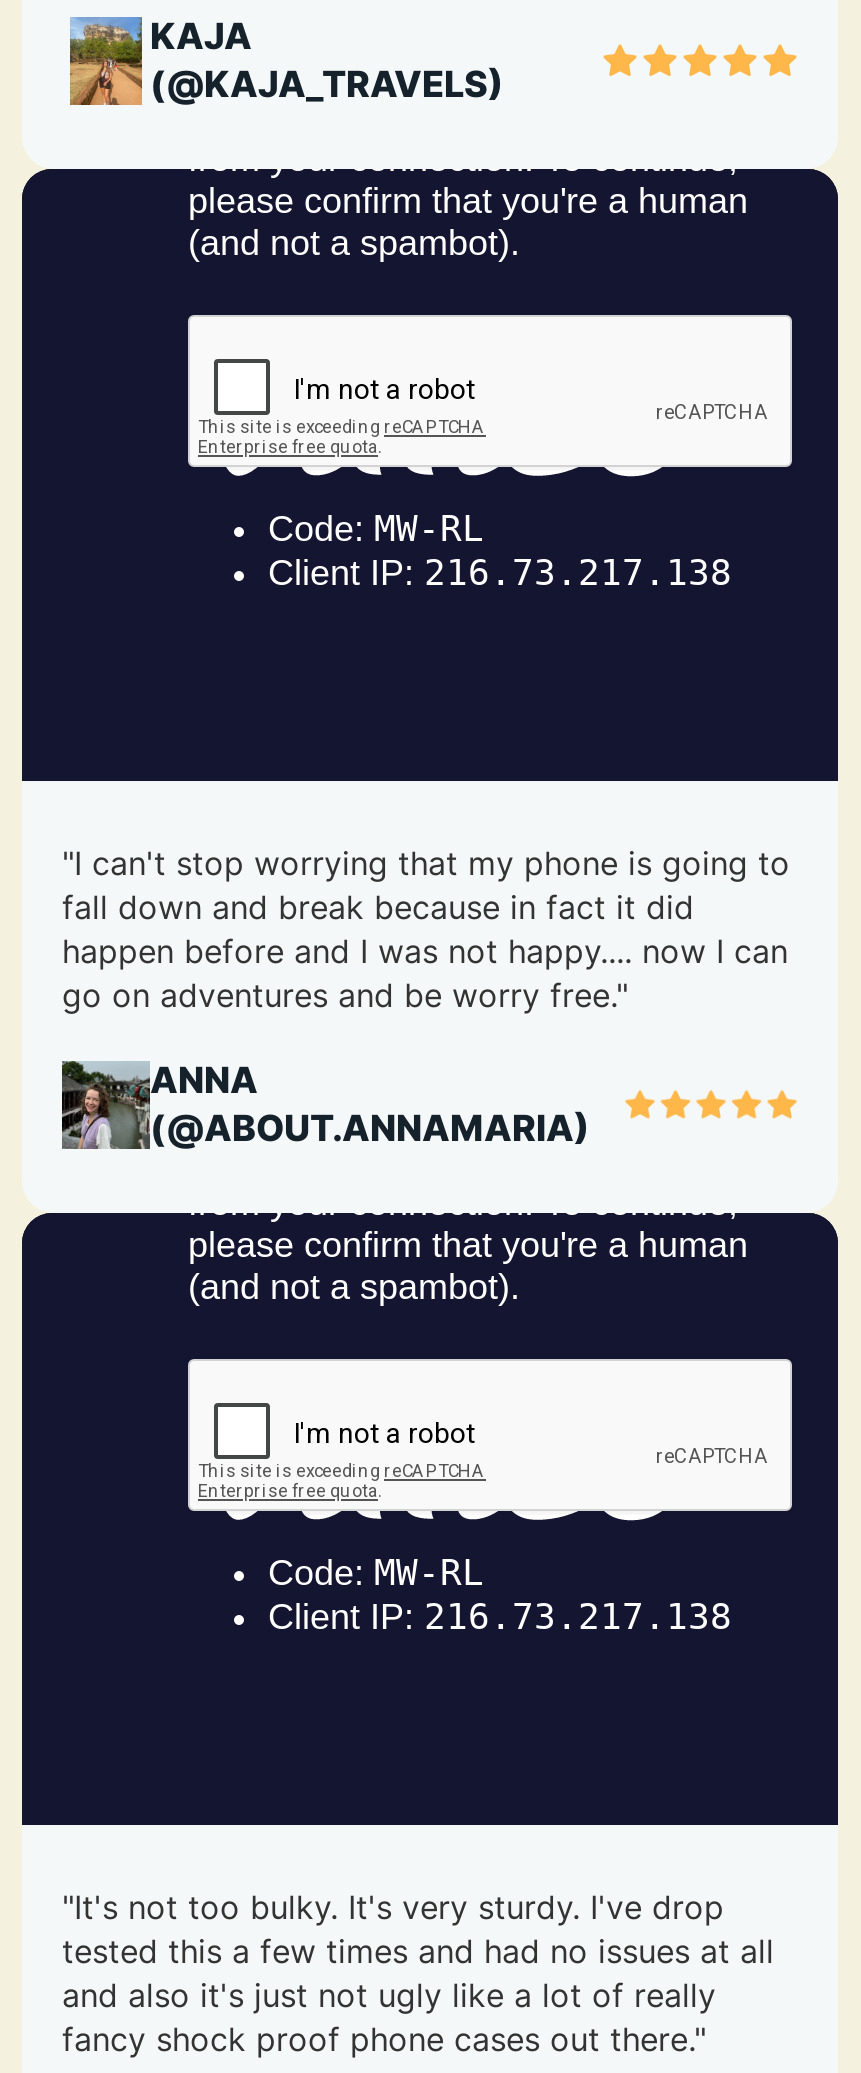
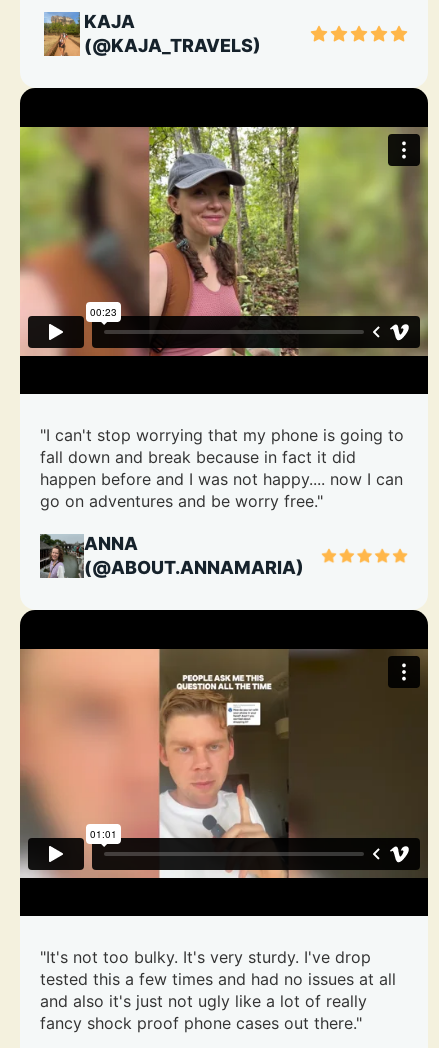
[20,167,840,781] [image] -> [19,87,429,394] [image]
[20,1211,838,1825] [image] -> [19,609,428,916] [image]

